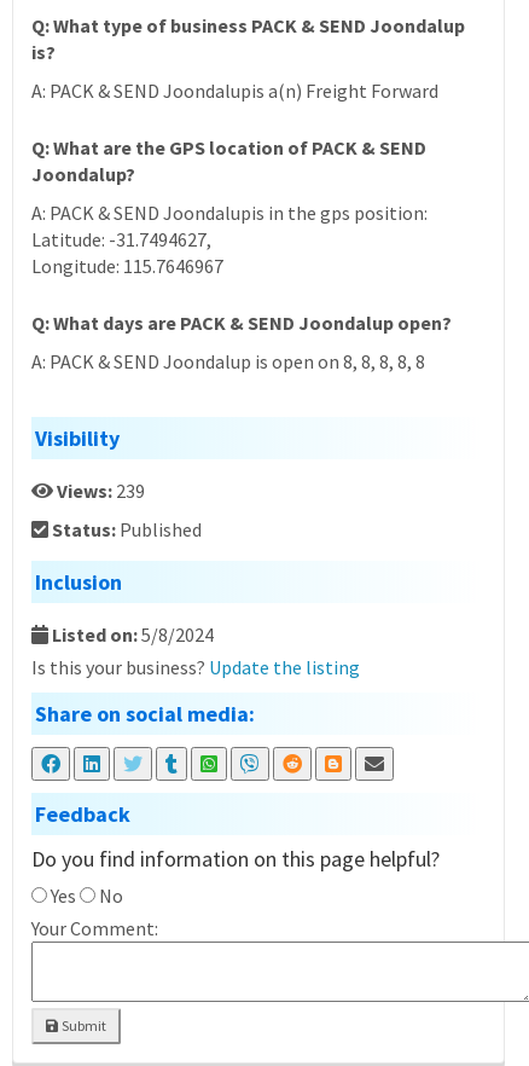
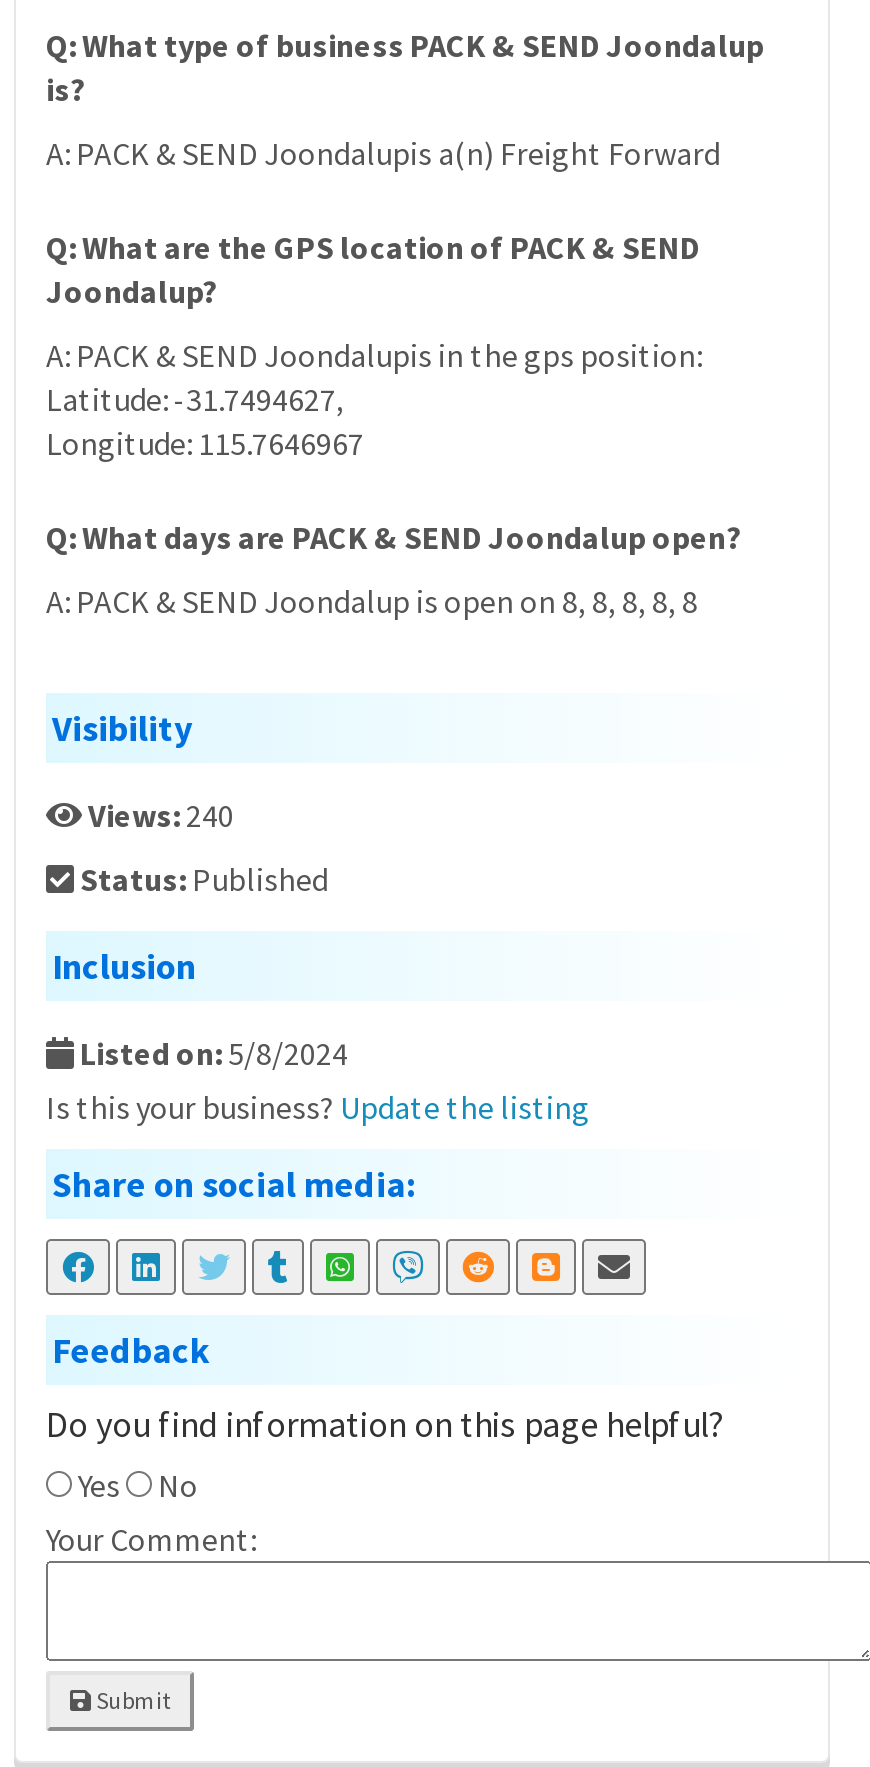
[53,479,145,503] Views: 239 -> [82,795,234,835] Views: 240

